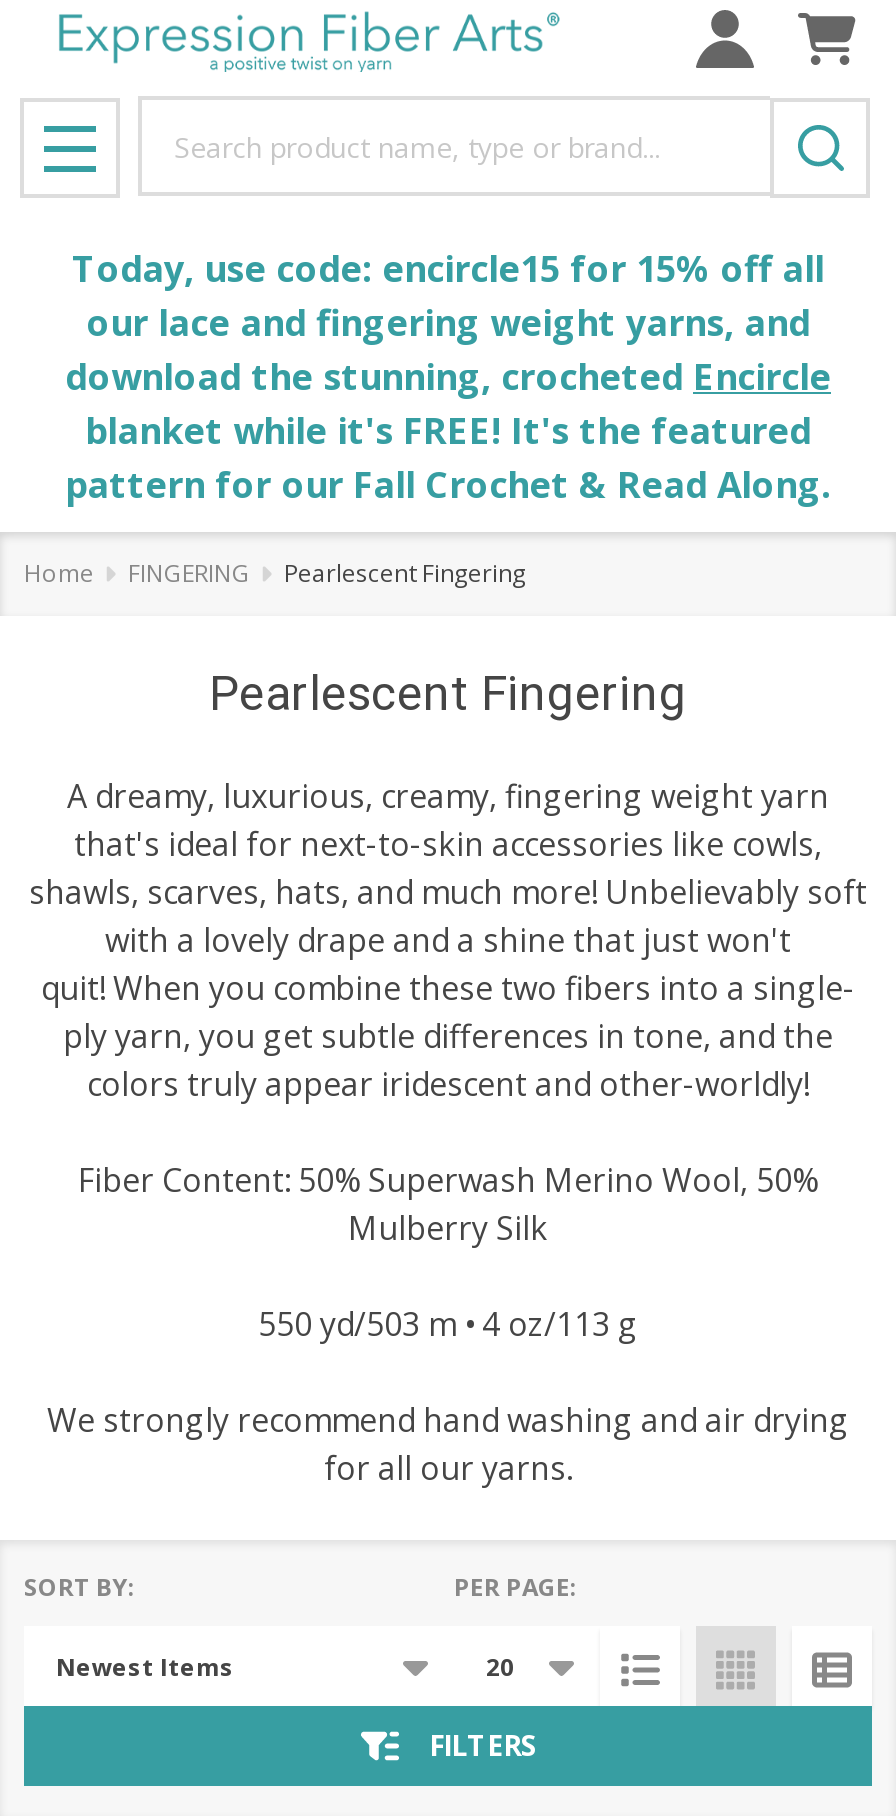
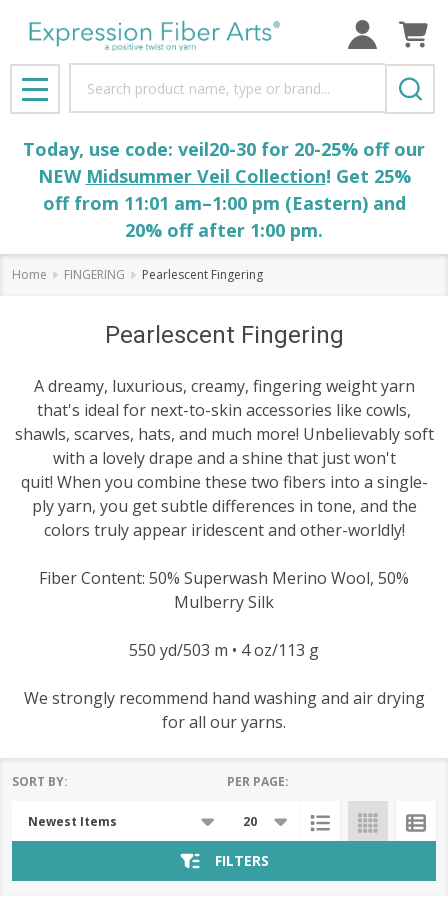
[65,244,831,508] Today, use code: encircle15 for 15% off all | our lace and fingering weight yarns, and | download the stunning, crocheted Encircle | blanket while it's FREE! It's the featured | pattern for our Fall Crochet & Read Along. -> [23,137,425,242] Today, use code: veil20-30 for 20-25% off our | NEW Midsummer Veil Collection! Get 25% | off from 11:01 am–1:00 pm (Eastern) and | 20% off after 1:00 pm.

